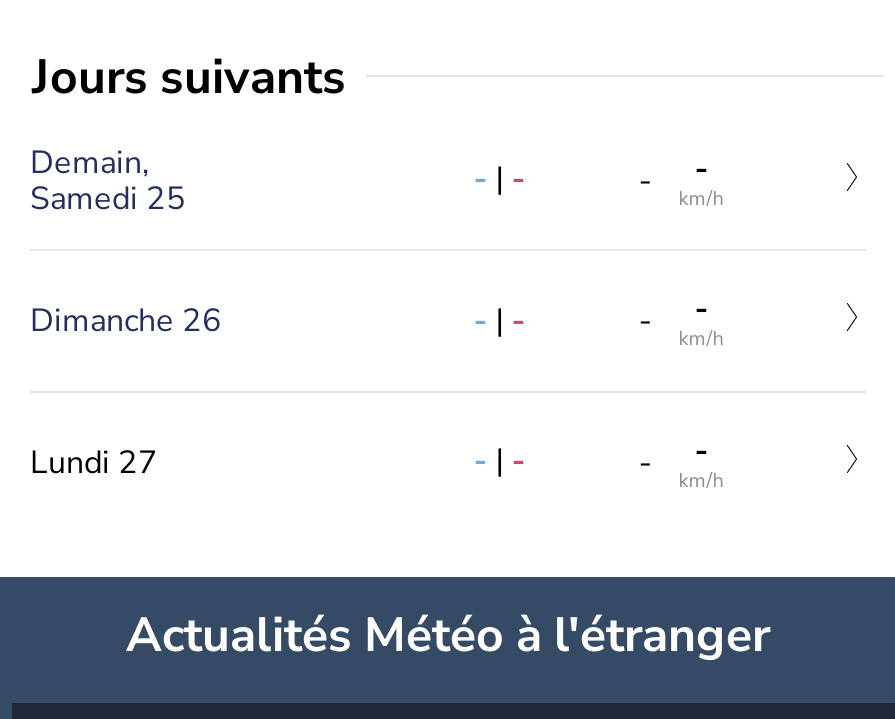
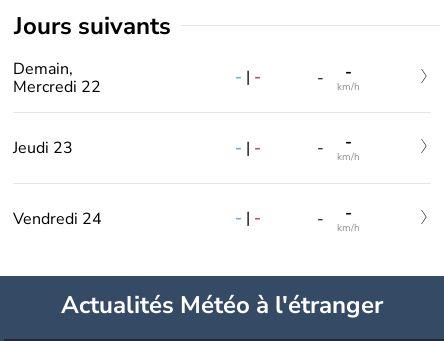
[30,176,186,220] Samedi 25 -> [13,76,101,98] Mercredi 22
[30,299,222,343] Dimanche 26 -> [13,137,73,159] Jeudi 23
[30,441,158,485] Lundi 27 -> [13,208,102,230] Vendredi 24

